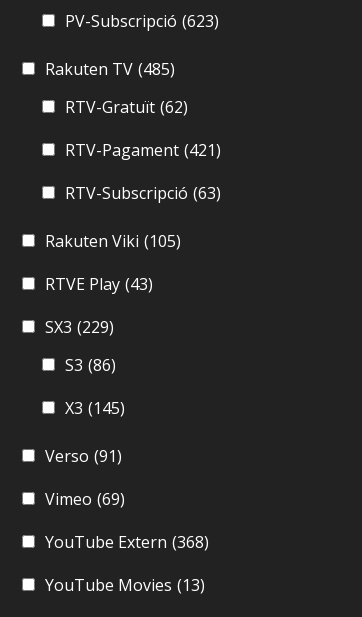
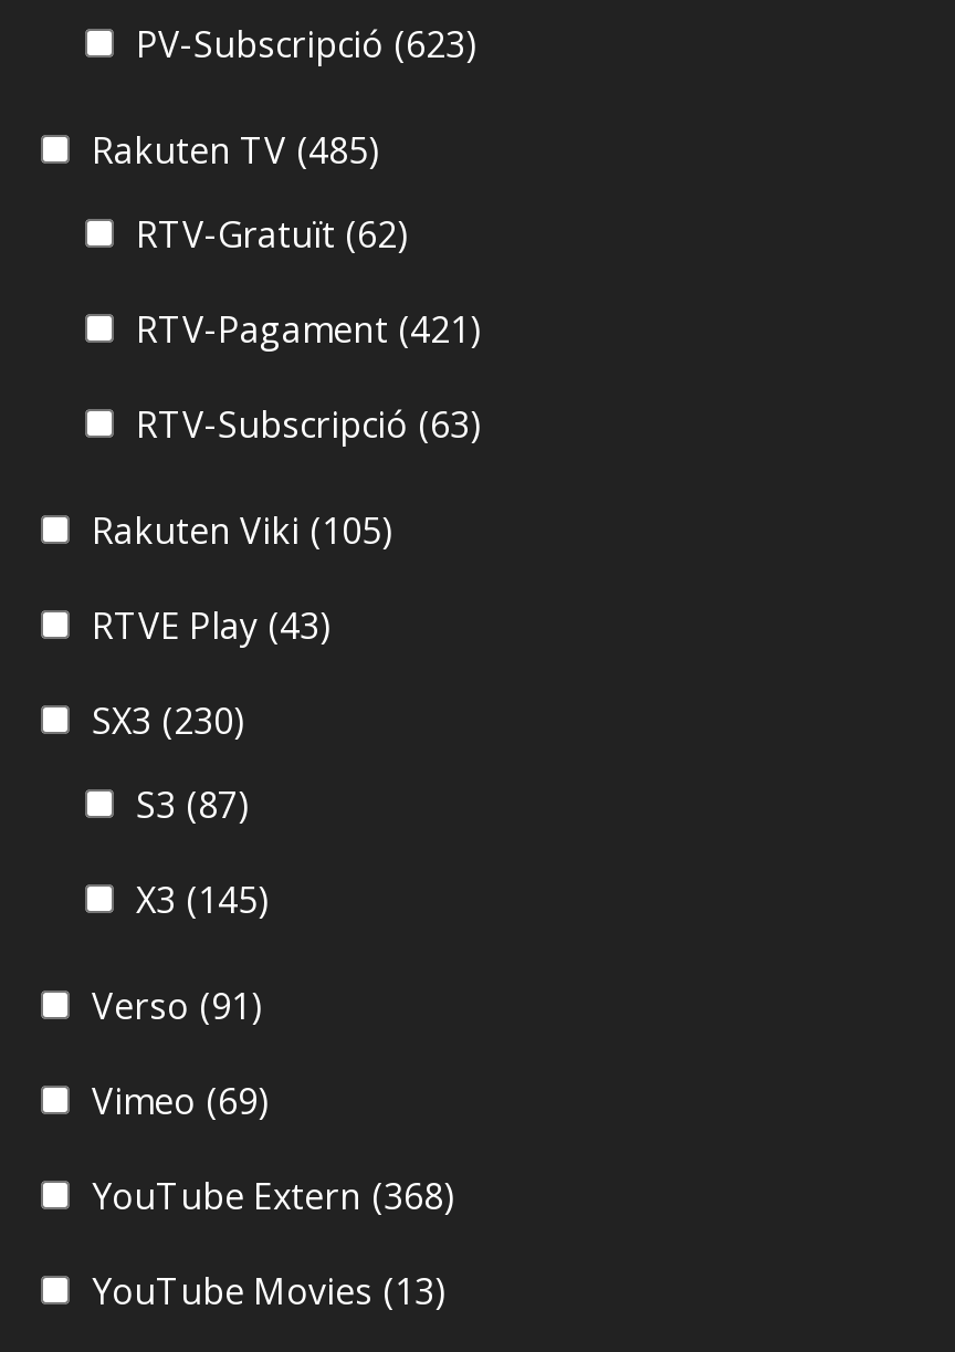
[45,316,114,338] SX3 (229) -> [92,696,244,745] SX3 (230)
[65,354,116,376] S3 (86) -> [136,780,249,829] S3 (87)

